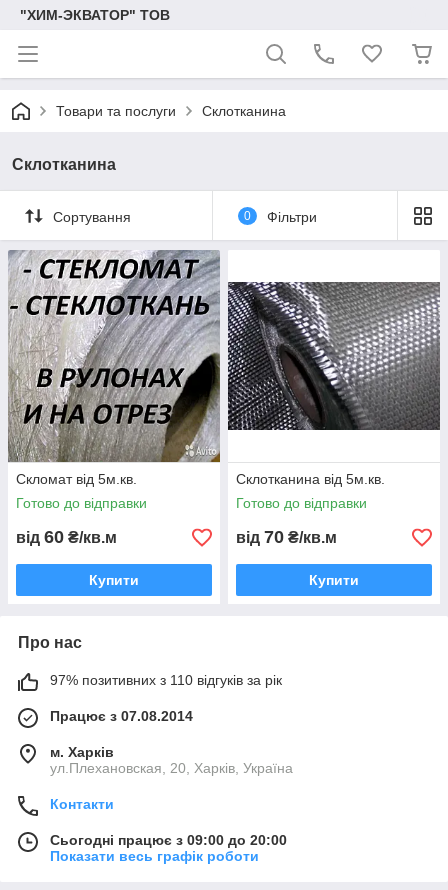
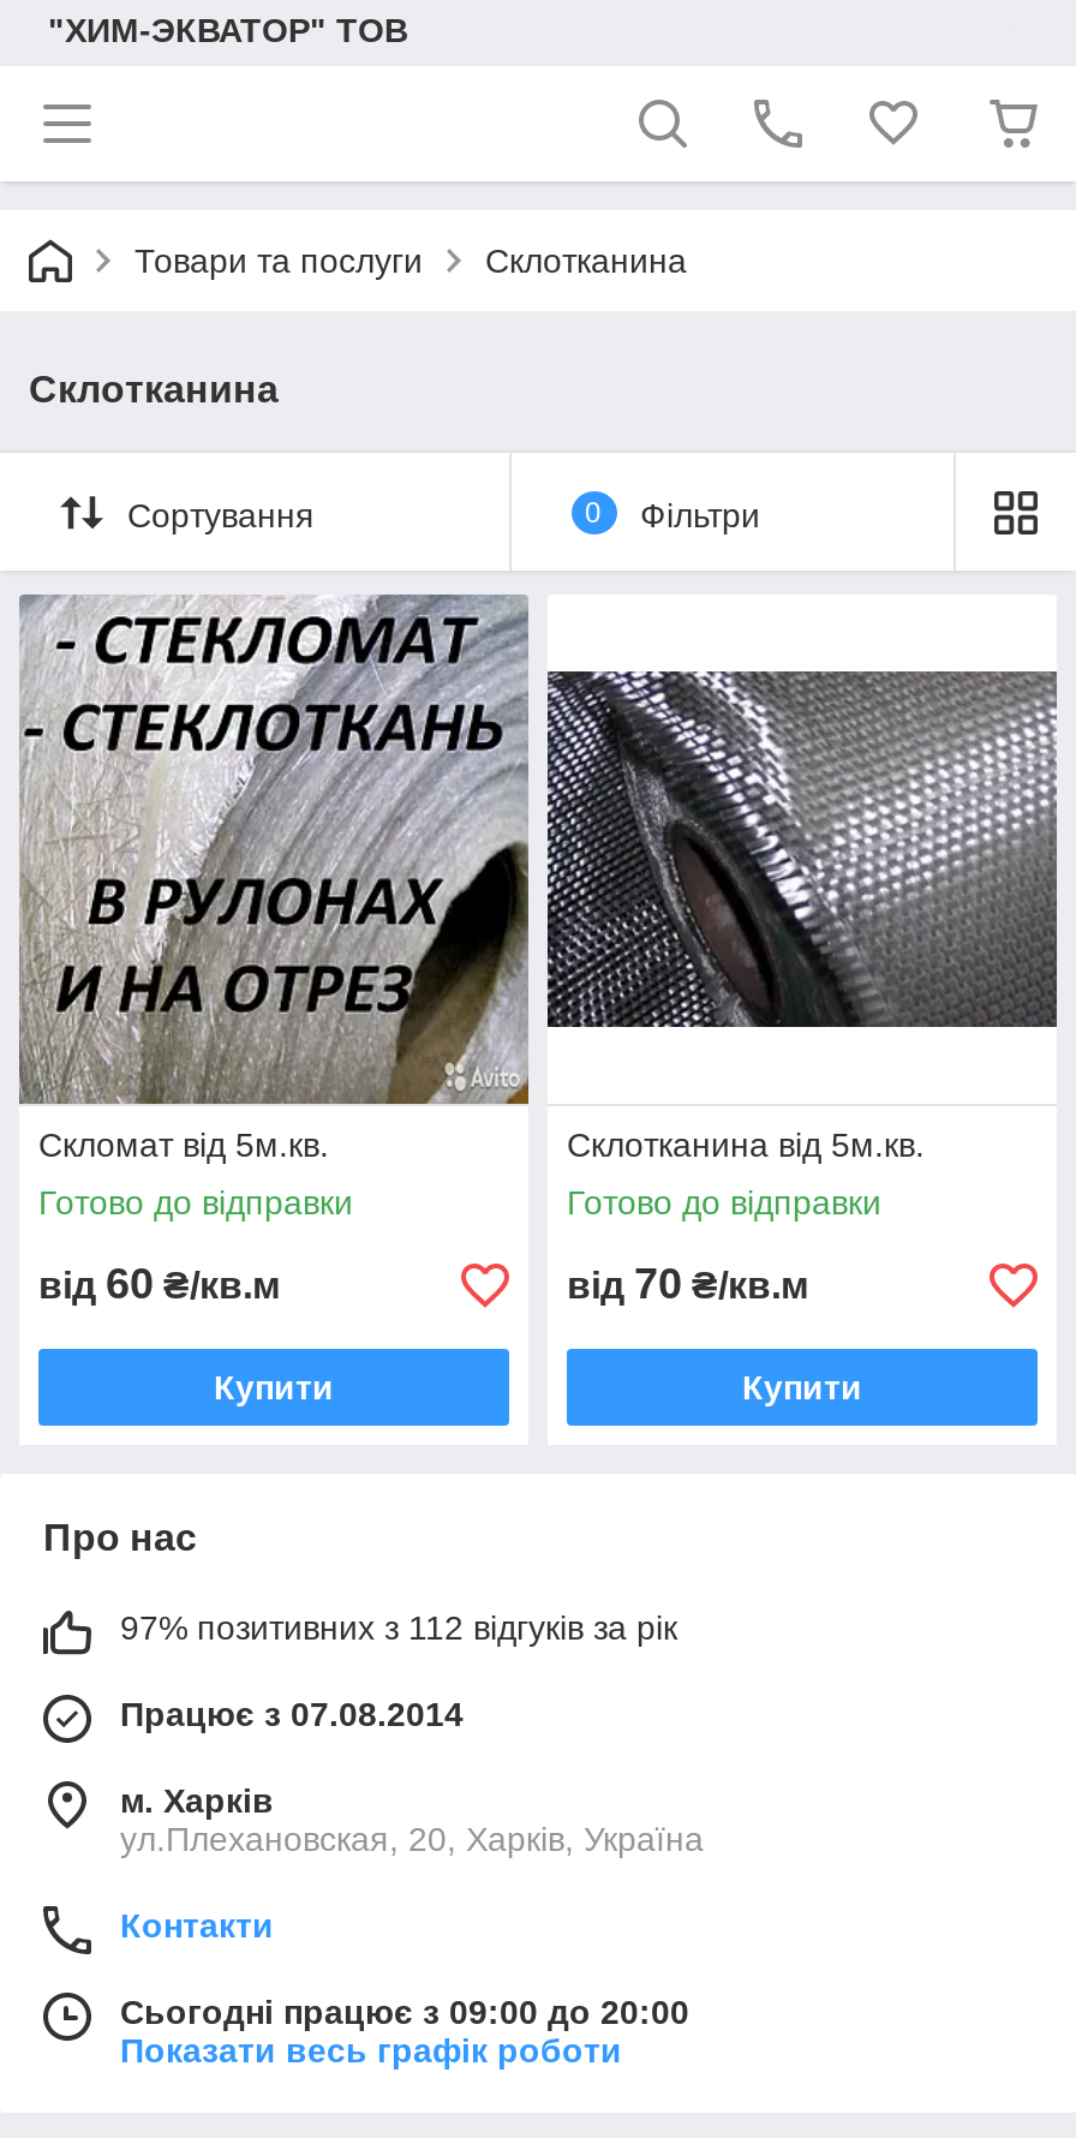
[50,672,282,688] 97% позитивних з 110 відгуків за рік -> [120,1608,677,1647] 97% позитивних з 112 відгуків за рік

